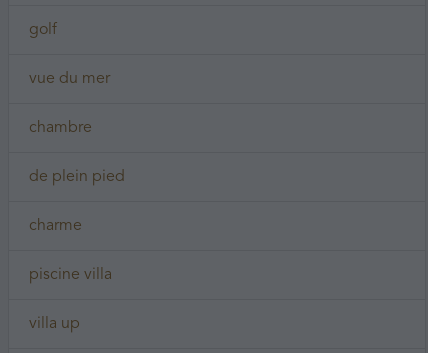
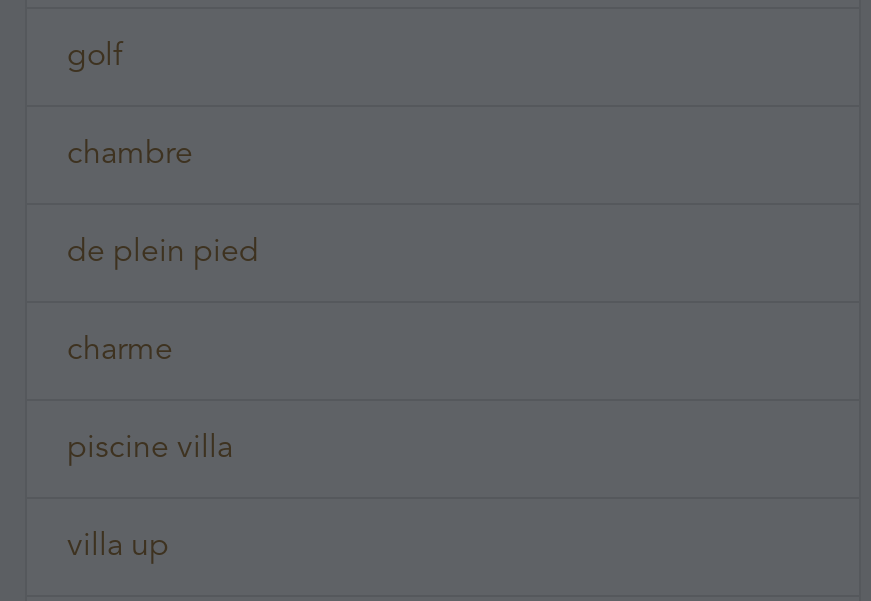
[29,71,110,87] vue du mer -> none

